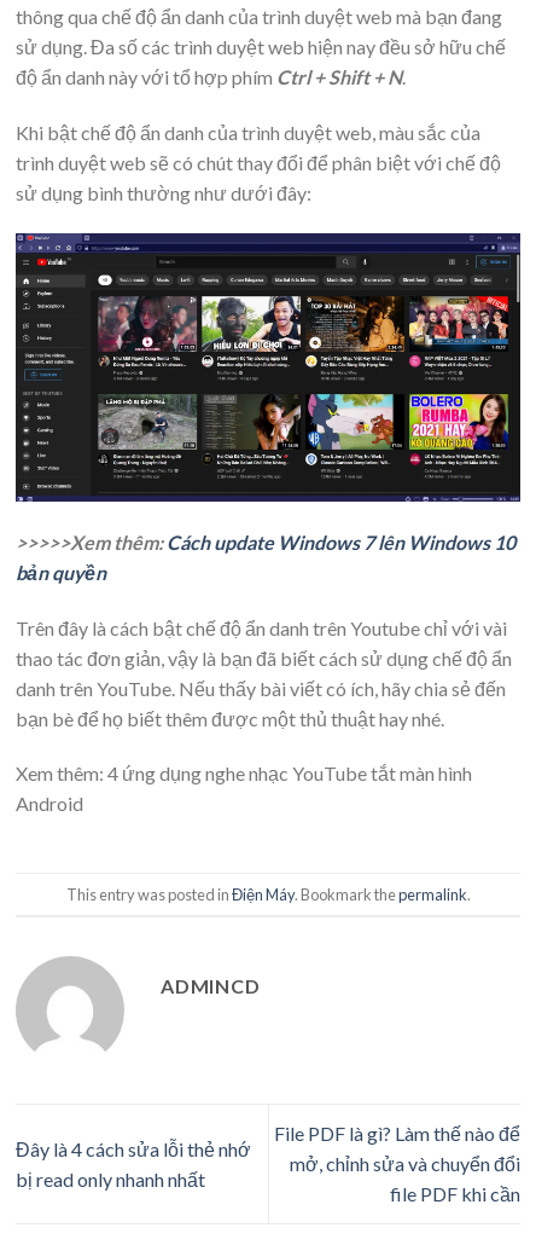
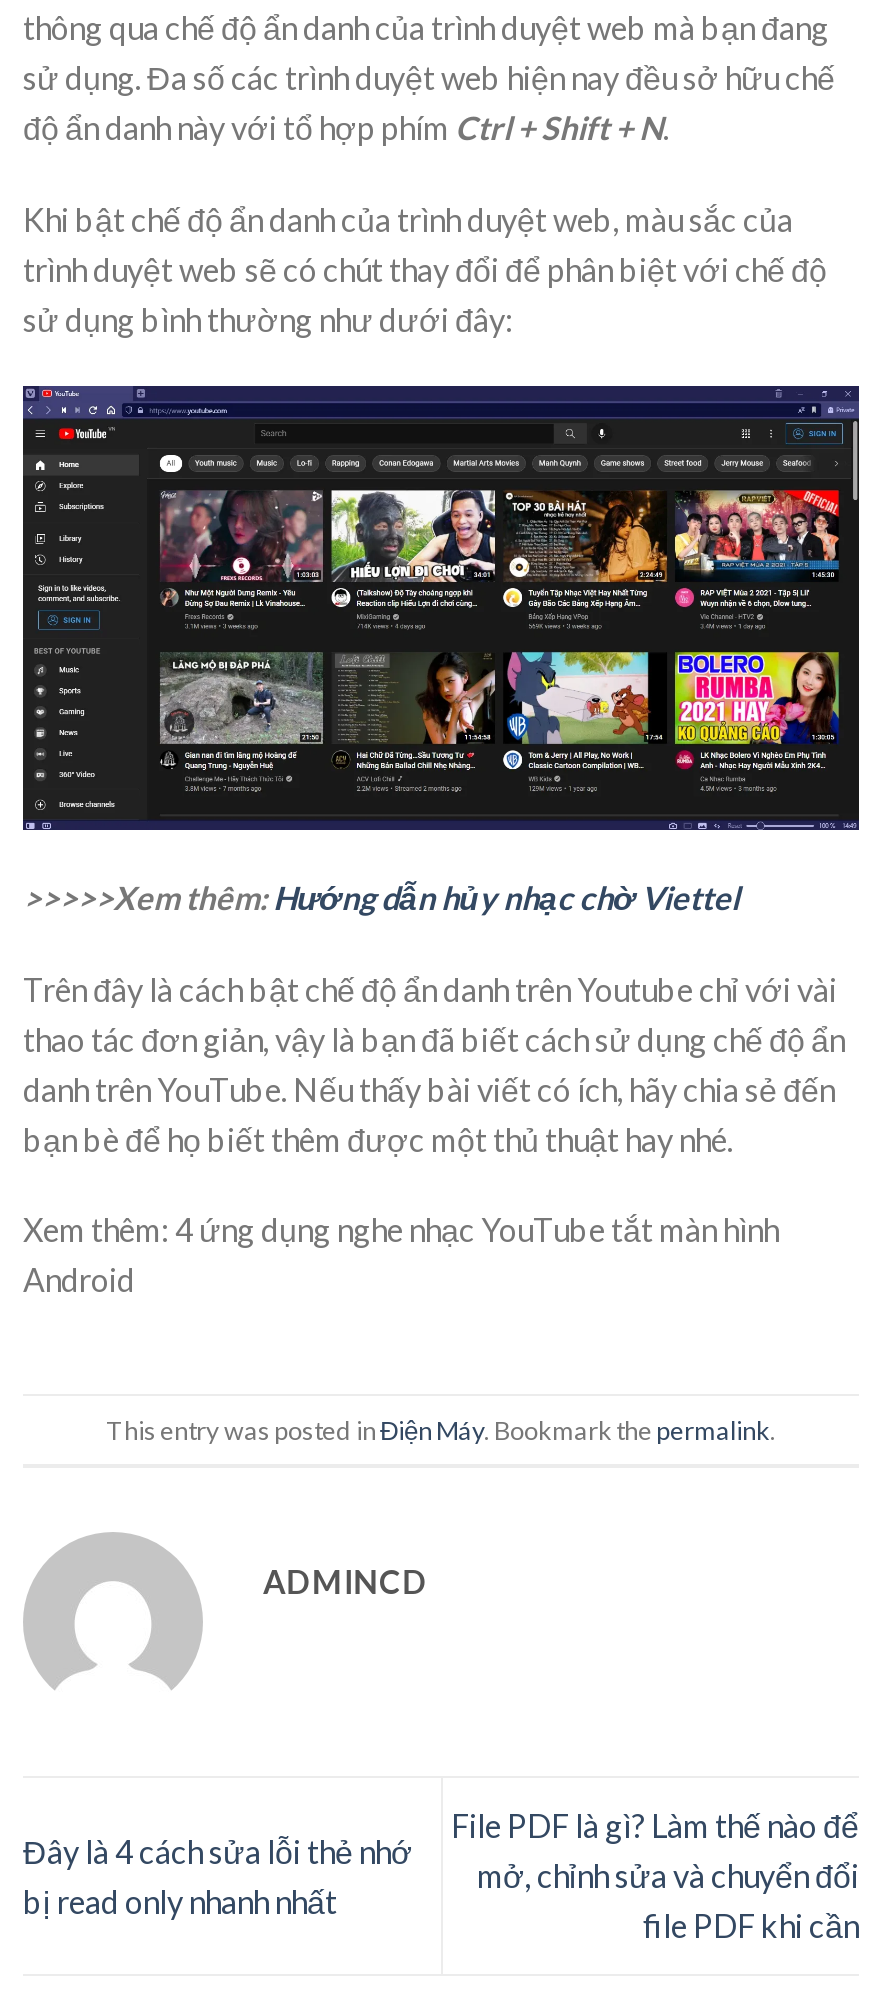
[16,530,515,583] >>>>>Xem thêm: Cách update Windows 7 lên Windows 10 | bản quyền -> [23,877,739,915] >>>>>Xem thêm: Hướng dẫn hủy nhạc chờ Viettel

